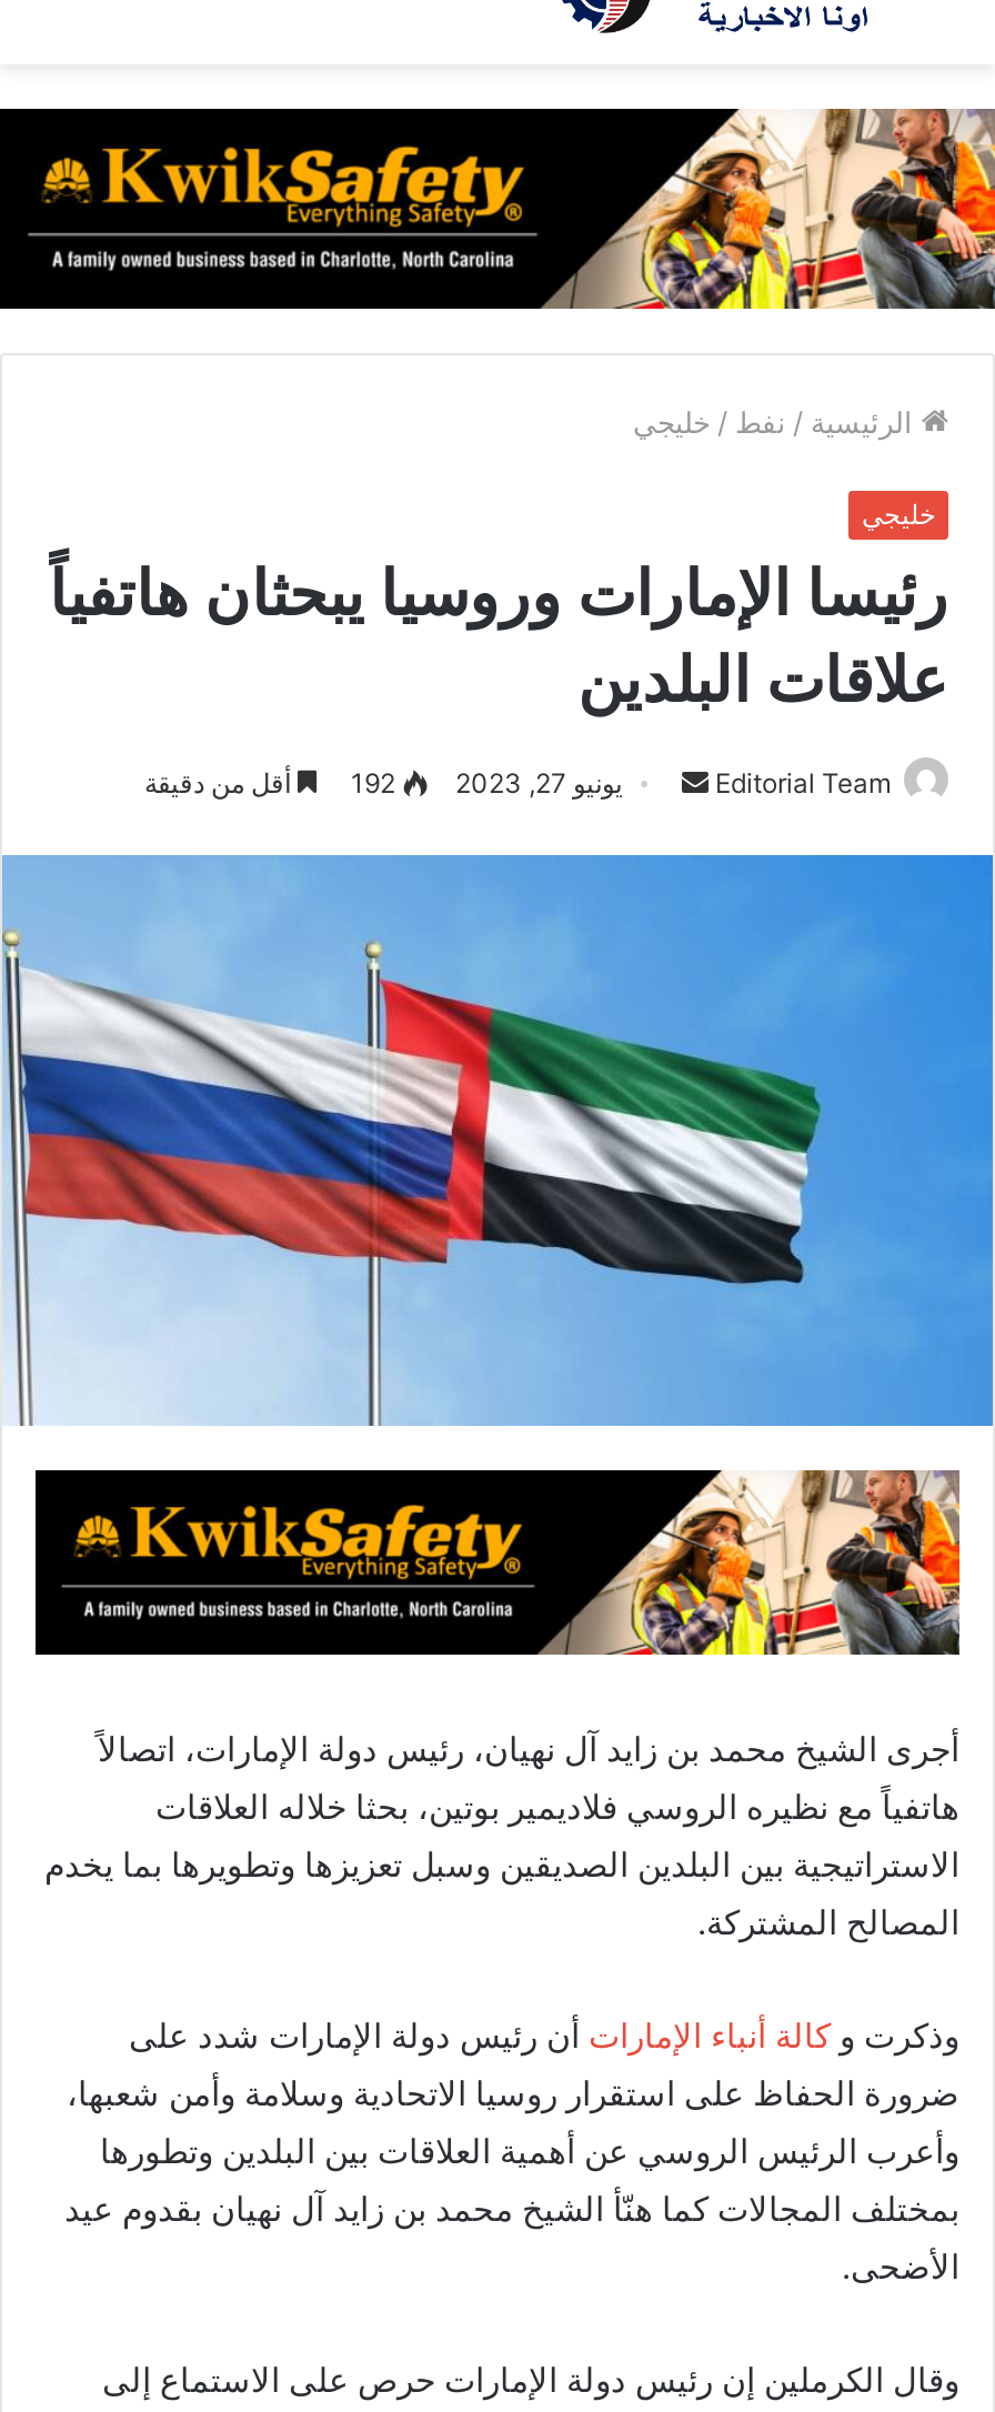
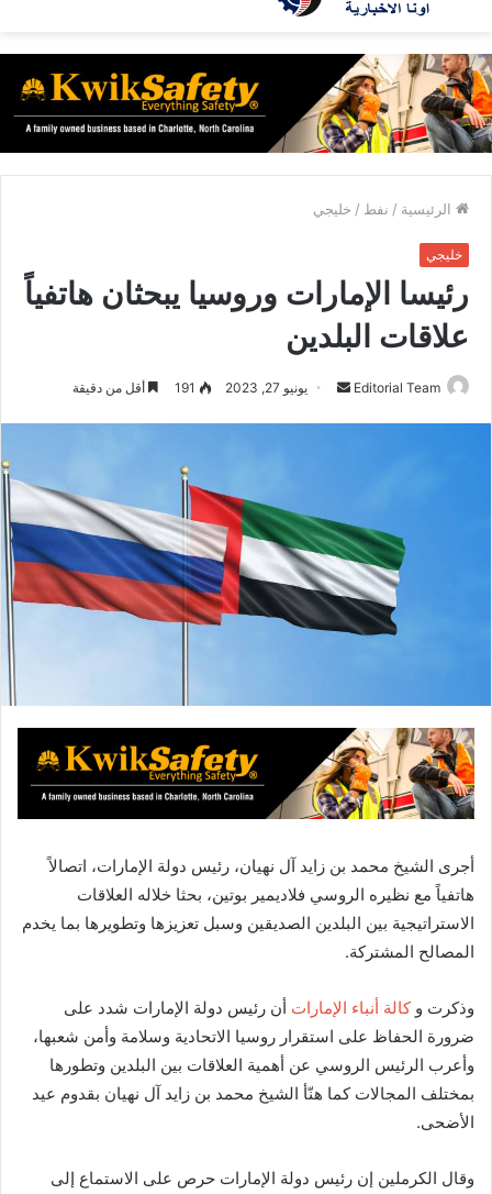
[351,765,395,799] 192 -> [175,379,195,395] 191

